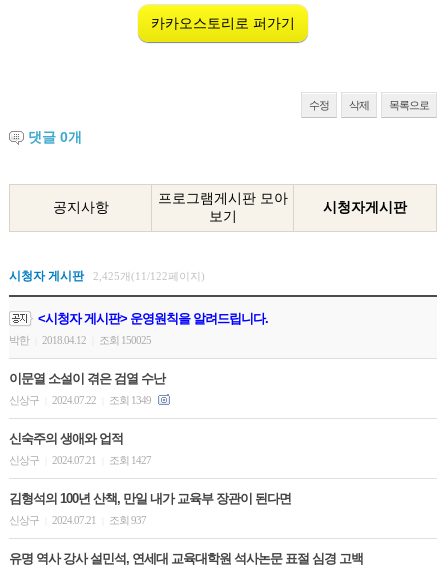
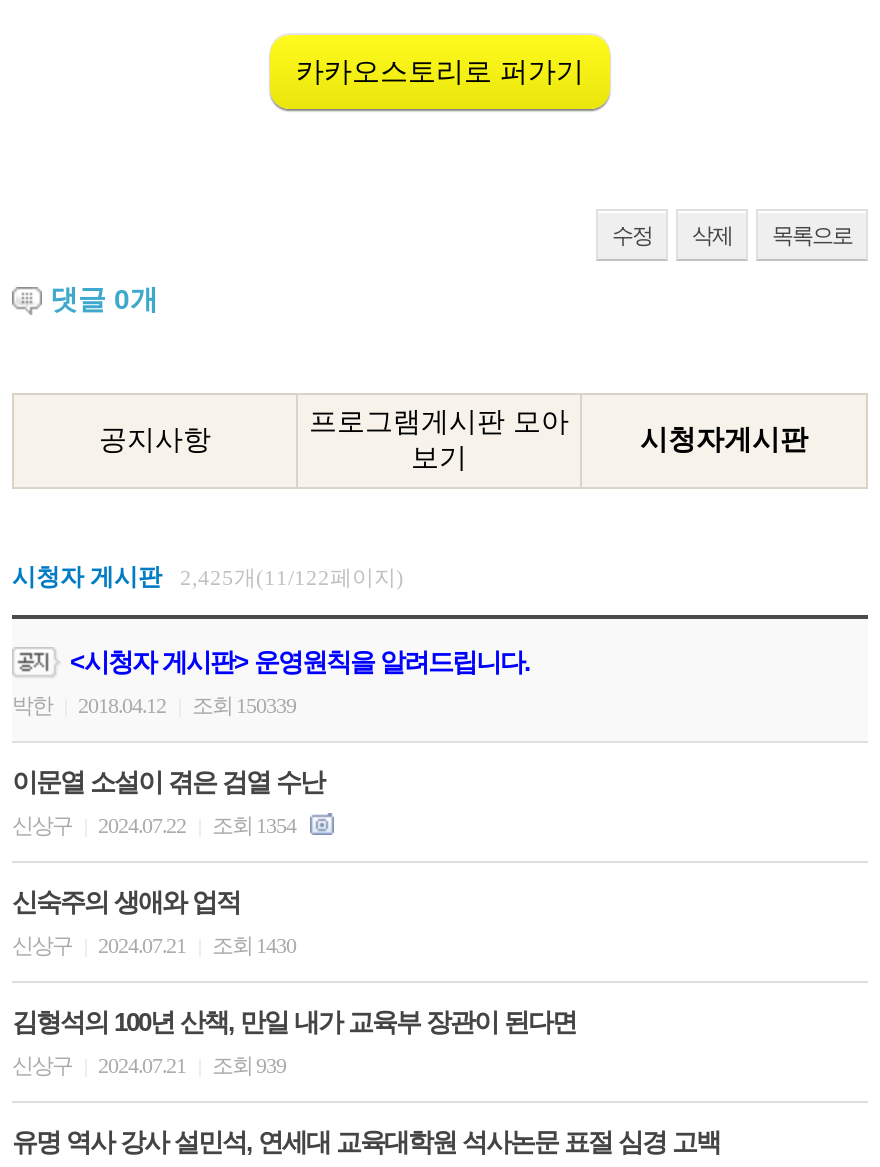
[9,334,151,346] 박한 2018.04.12 조회 150025 -> [12,693,296,717] 박한 2018.04.12 조회 150339
[9,394,153,406] 신상구 2024.07.22 조회 1349 -> [12,813,300,837] 신상구 2024.07.22 조회 1354
[9,454,151,466] 신상구 2024.07.21 조회 1427 -> [12,933,296,957] 신상구 2024.07.21 조회 1430
[9,514,146,526] 신상구 2024.07.21 조회 937 -> [12,1053,286,1077] 신상구 2024.07.21 조회 939

